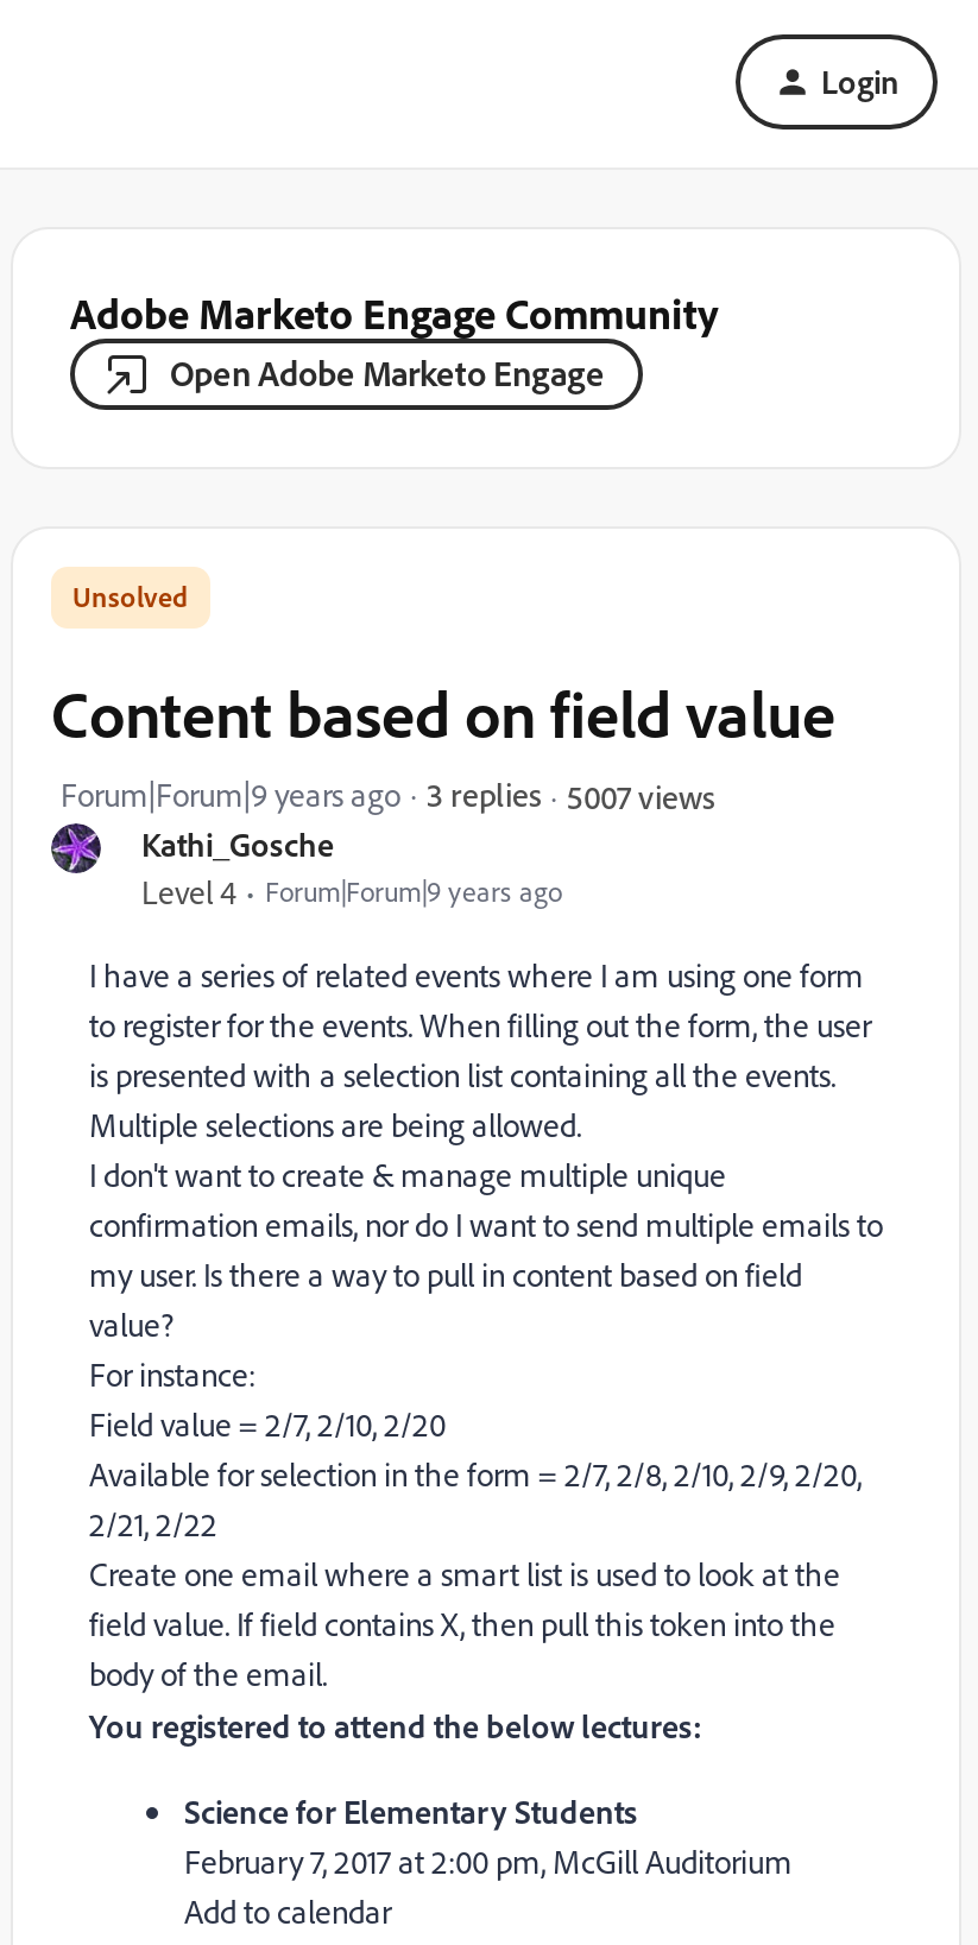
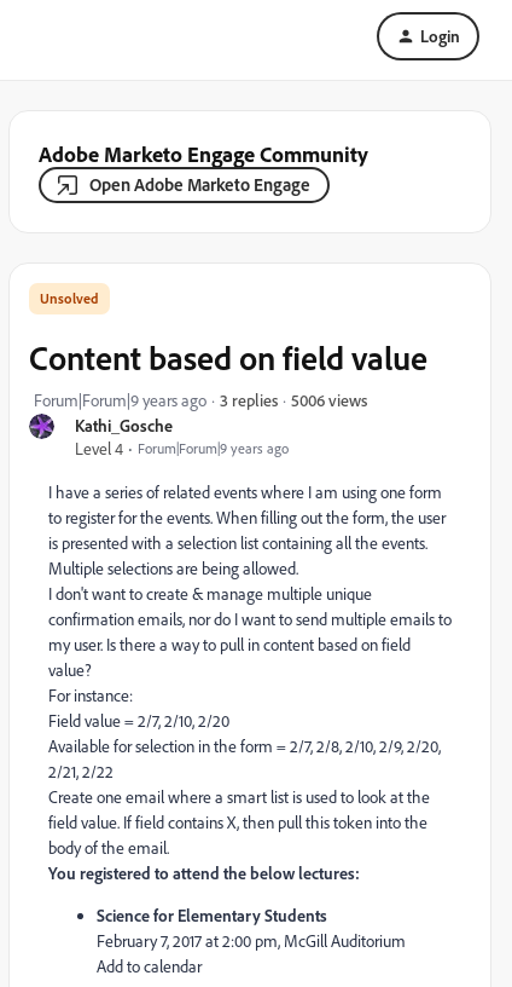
[567,775,714,815] 5007 views -> [291,389,367,409] 5006 views

